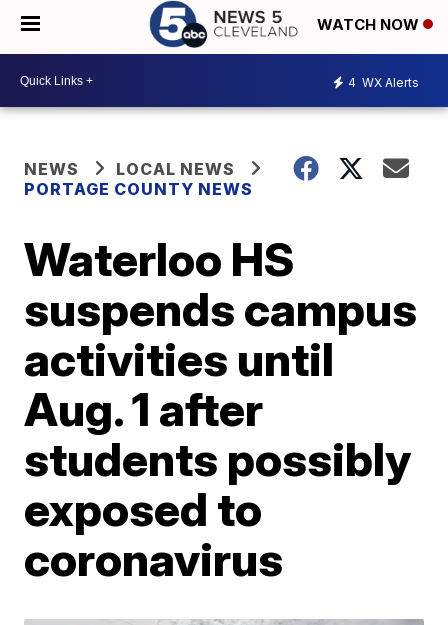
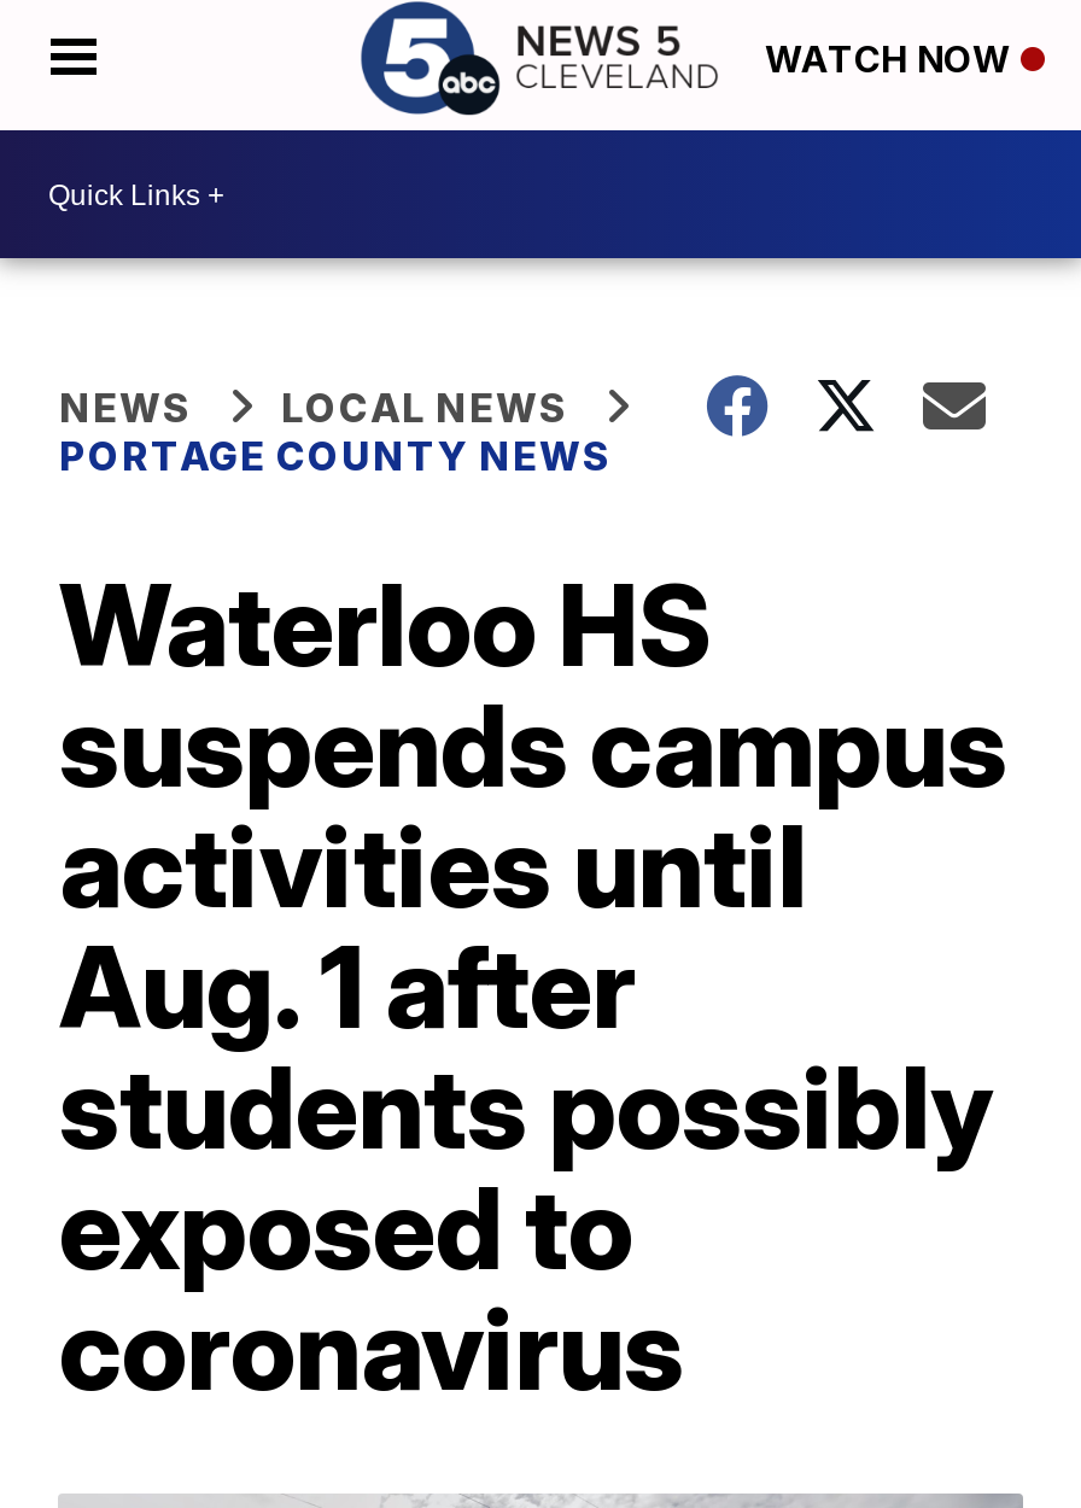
[348,74,419,89] 4 WX Alerts -> none

